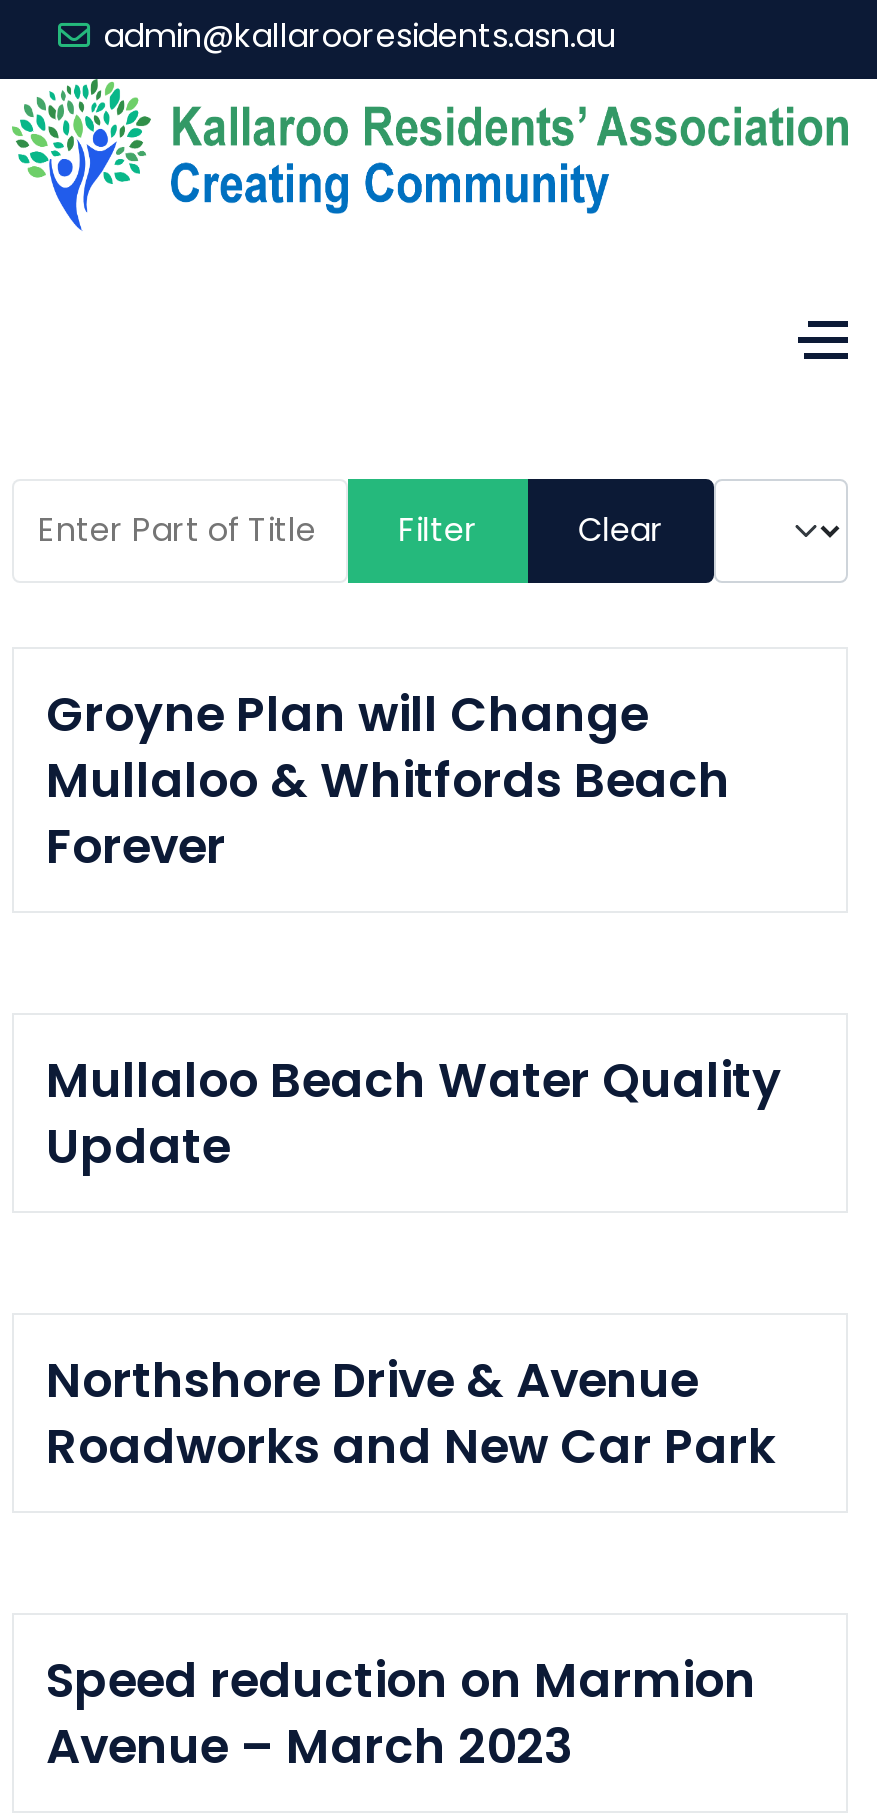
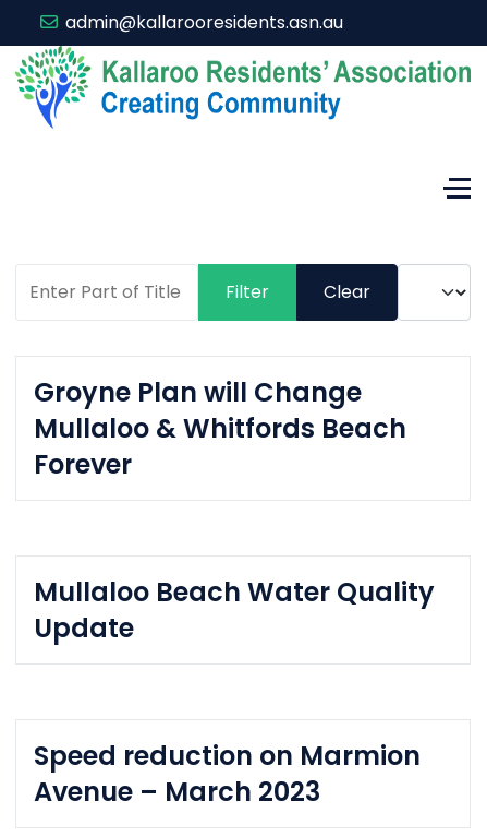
[46,1347,776,1479] Northshore Drive & Avenue | Roadworks and New Car Park -> none

